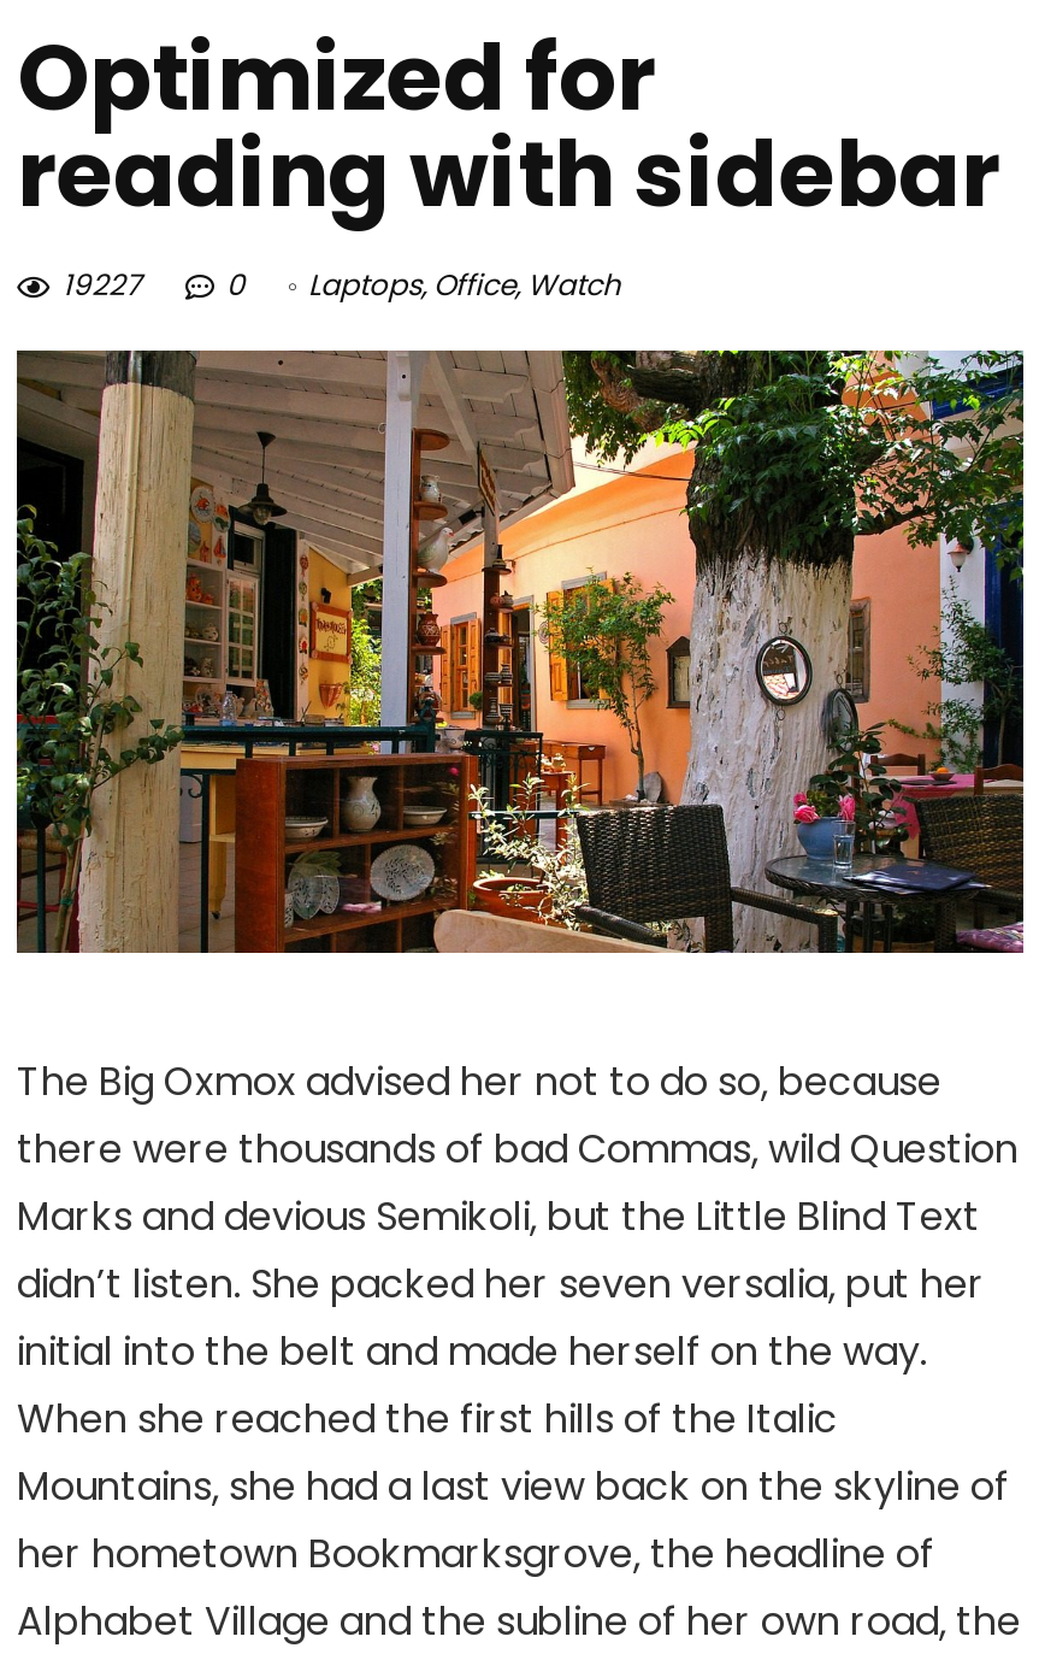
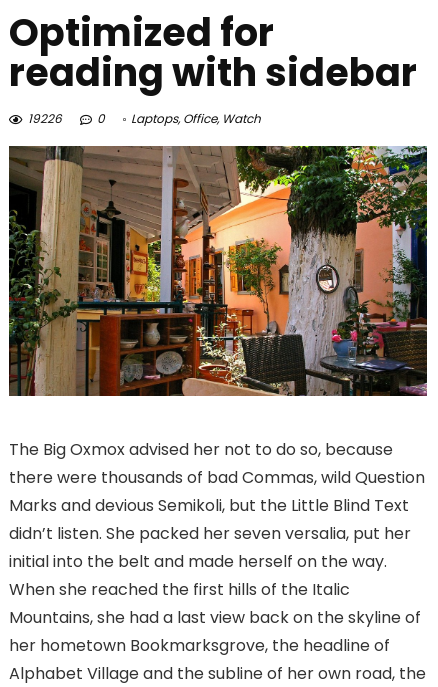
[63,264,142,305] 19227 -> [28,110,62,127] 19226

